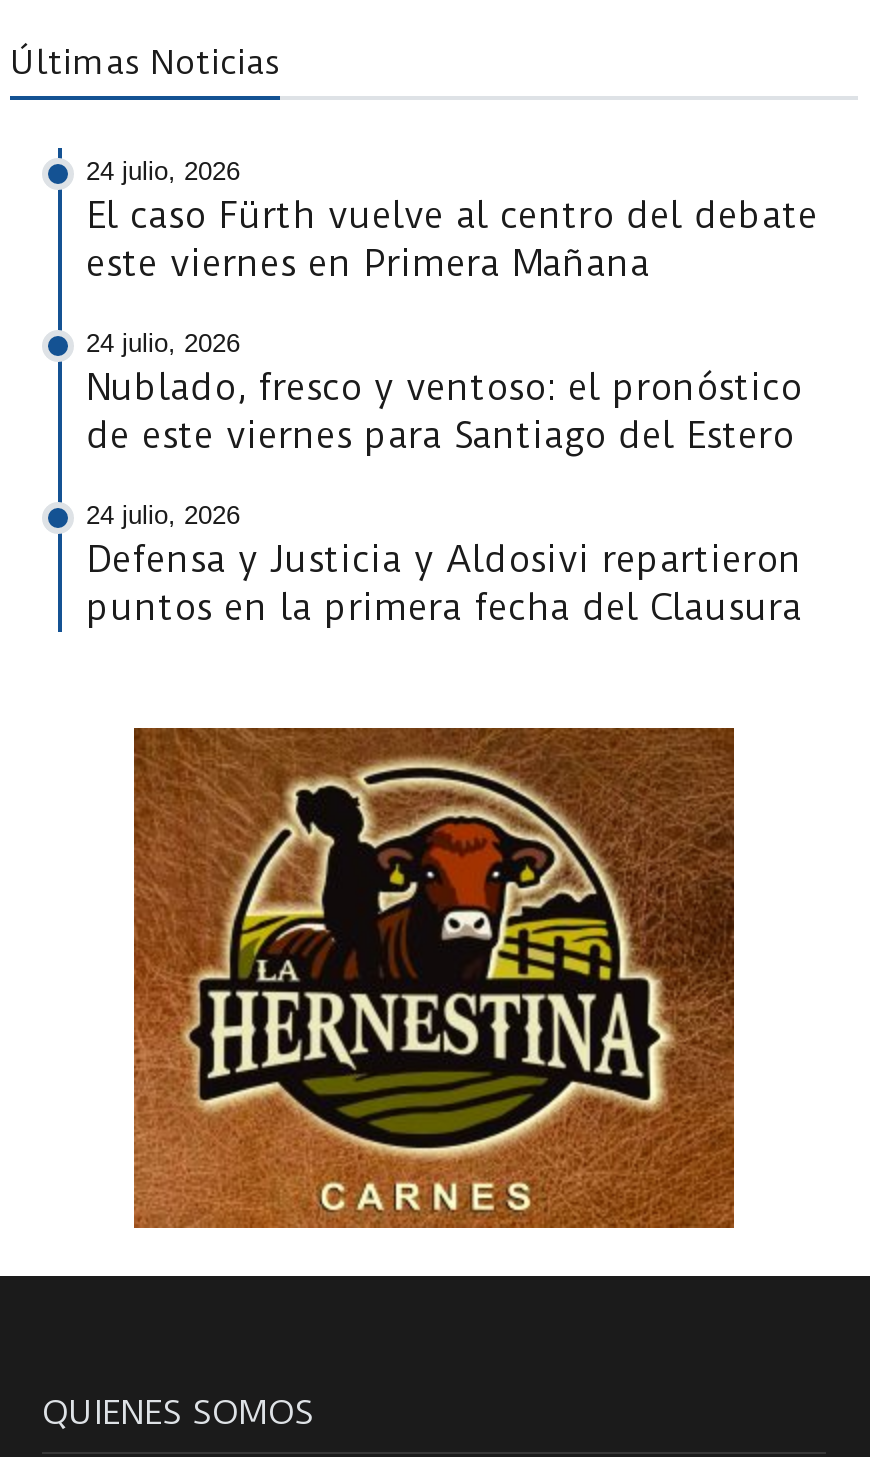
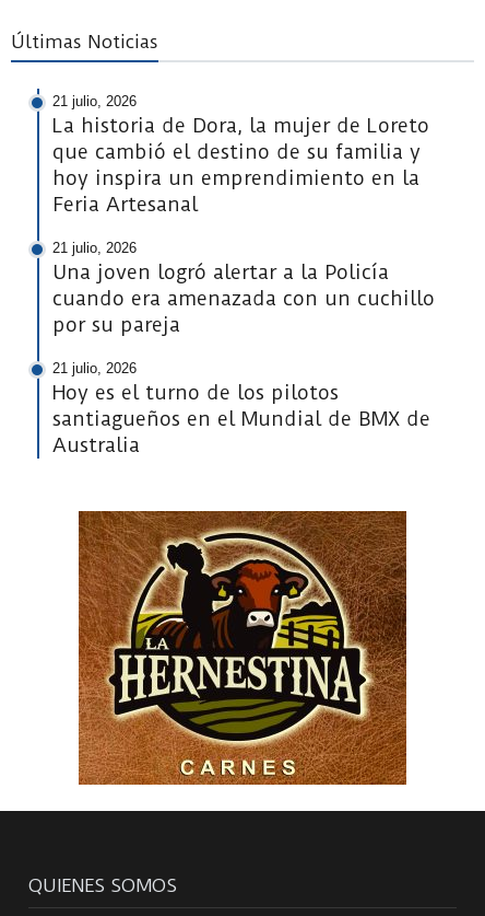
[86,156,818,284] 24 julio, 2026 | El caso Fürth vuelve al centro del debate | este viernes en Primera Mañana -> [52,93,429,216] 21 julio, 2026 | La historia de Dora, la mujer de Loreto | que cambió el destino de su familia y | hoy inspira un emprendimiento en la | Feria Artesanal
[86,328,802,456] 24 julio, 2026 | Nublado, fresco y ventoso: el pronóstico | de este viernes para Santiago del Estero -> [52,240,435,336] 21 julio, 2026 | Una joven logró alertar a la Policía | cuando era amenazada con un cuchillo | por su pareja
[86,500,802,628] 24 julio, 2026 | Defensa y Justicia y Aldosivi repartieron | puntos en la primera fecha del Clausura -> [52,360,430,456] 21 julio, 2026 | Hoy es el turno de los pilotos | santiagueños en el Mundial de BMX de | Australia

